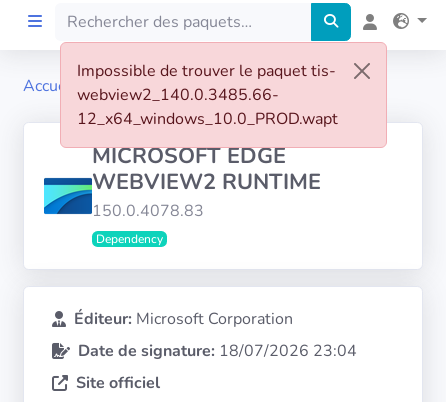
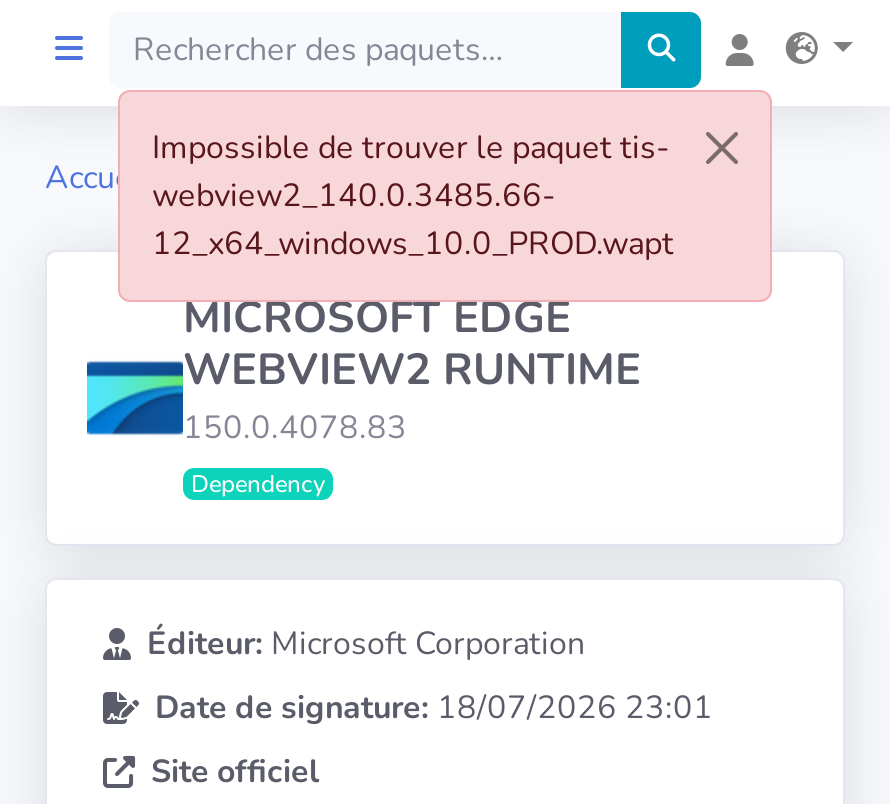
[78,340,357,362] Date de signature: 18/07/2026 23:04 -> [155,686,713,730] Date de signature: 18/07/2026 23:01

